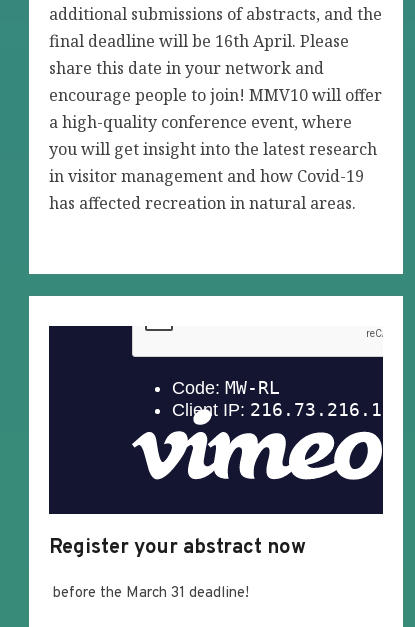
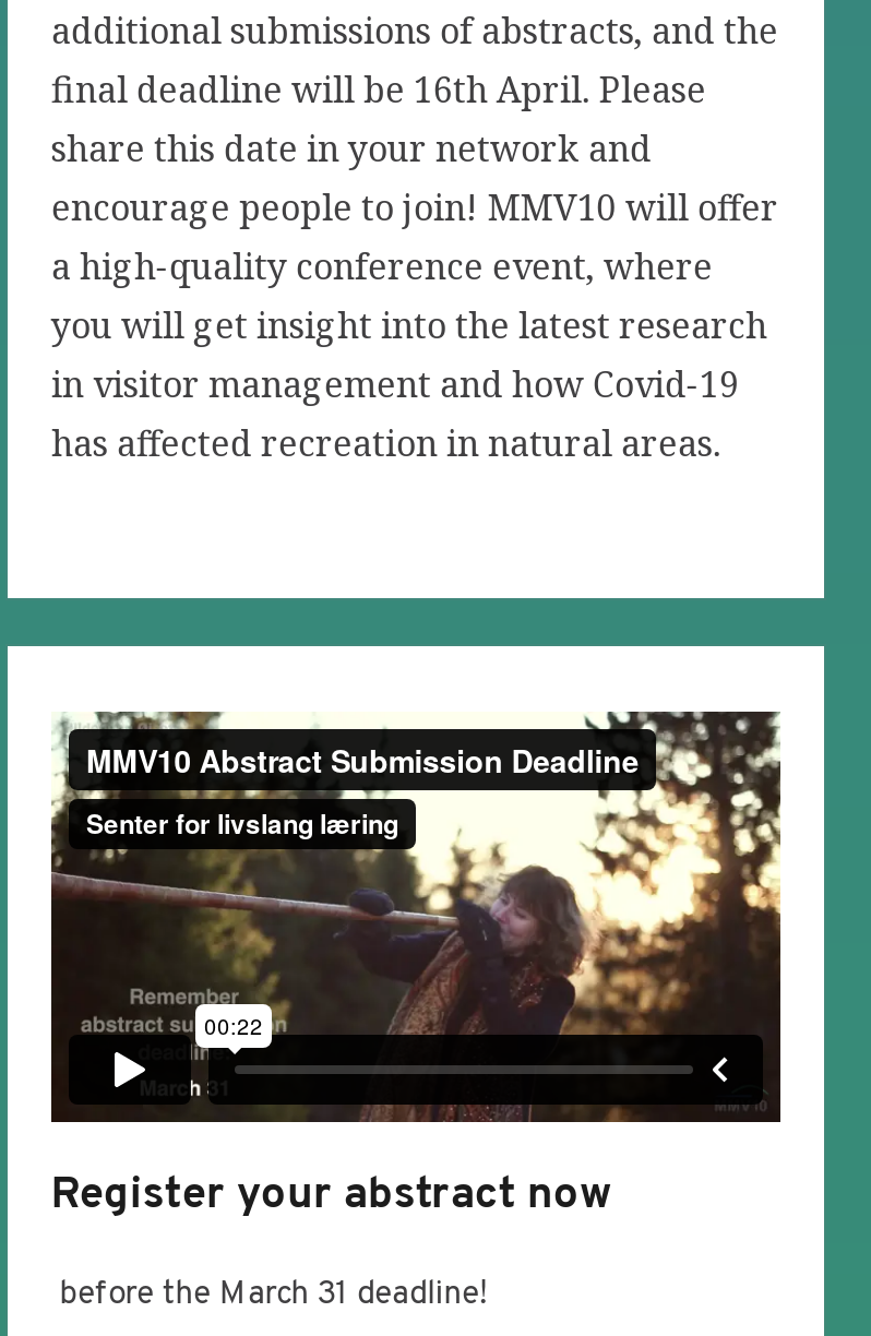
[48,325,384,514] [image] -> [49,709,783,1122] [image]

